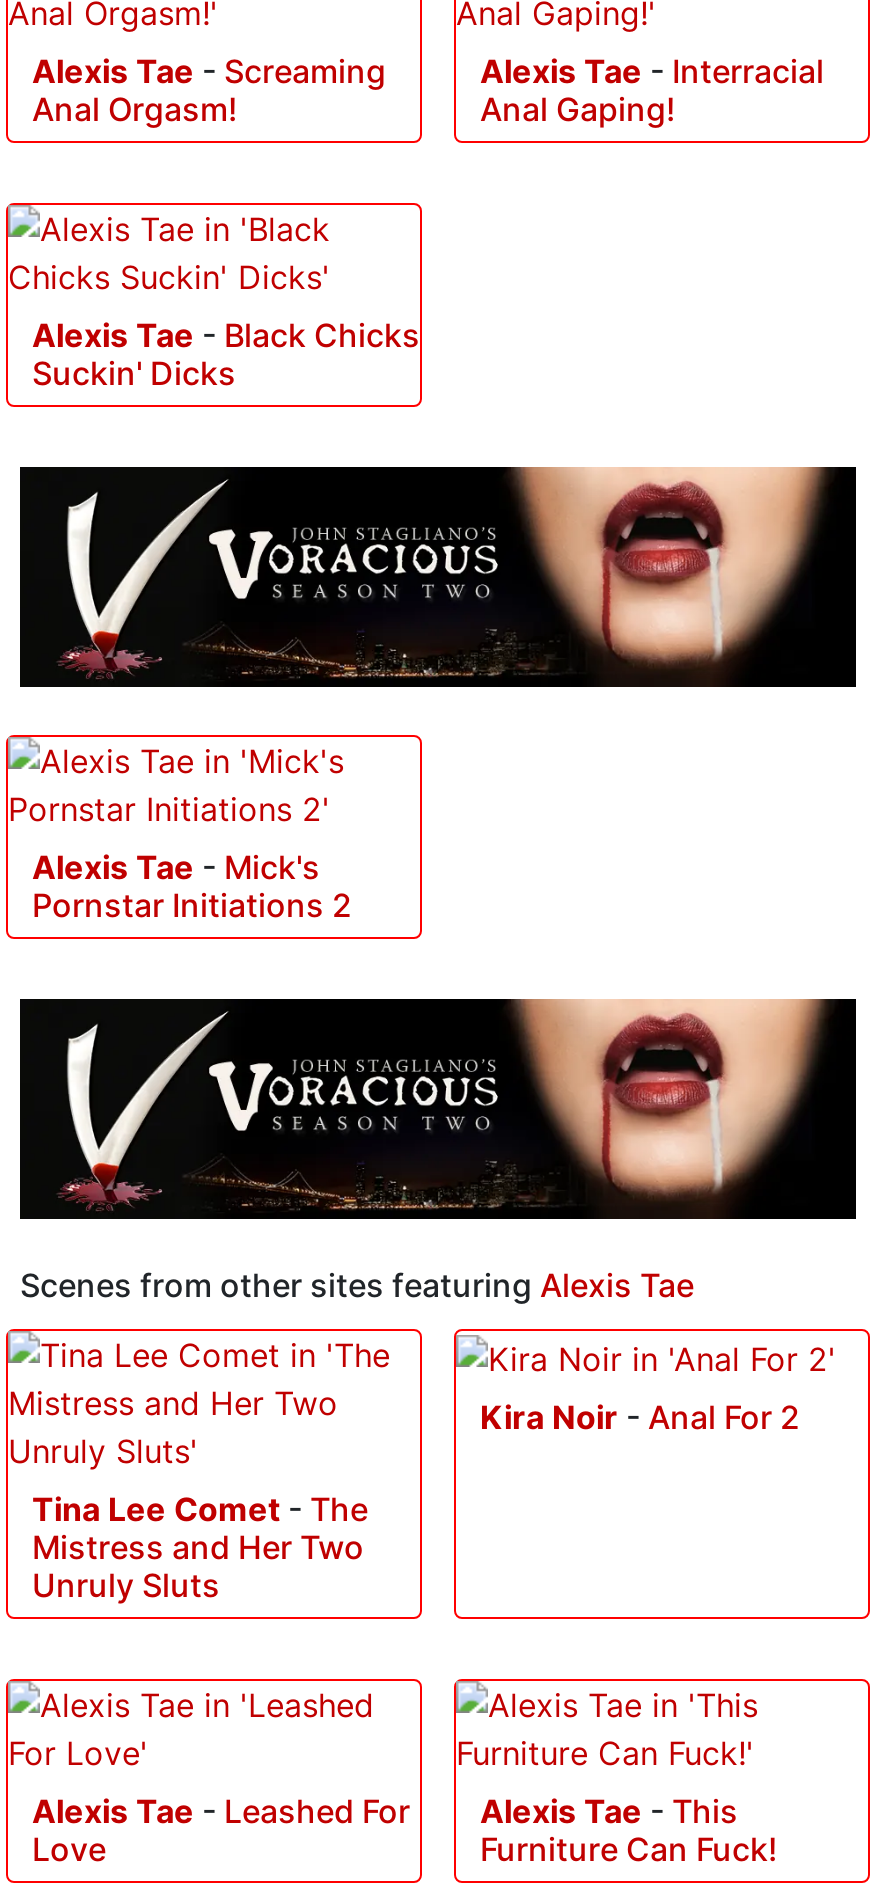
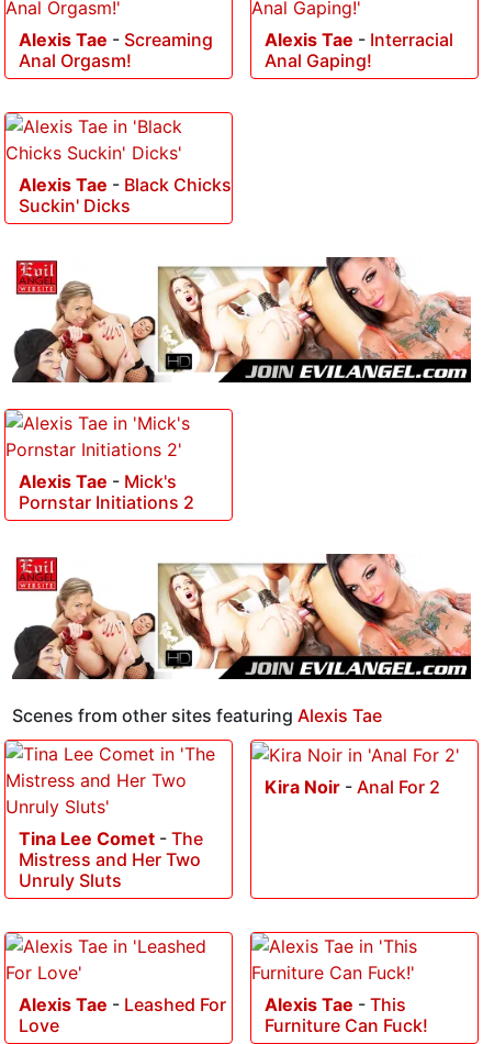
[18,464,858,690] [image] -> [12,256,472,384] [image]
[18,996,858,1222] [image] -> [12,553,472,680] [image]

